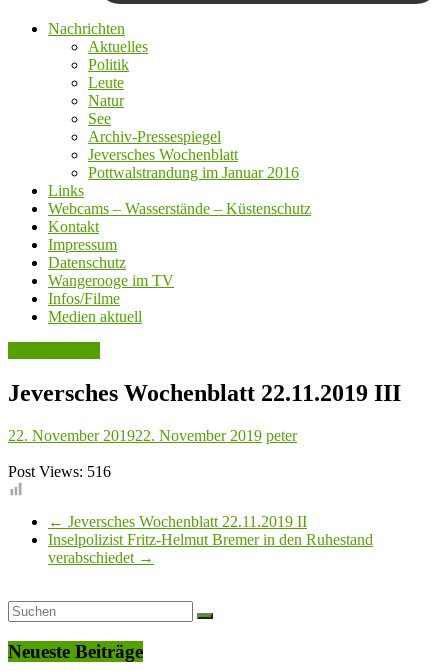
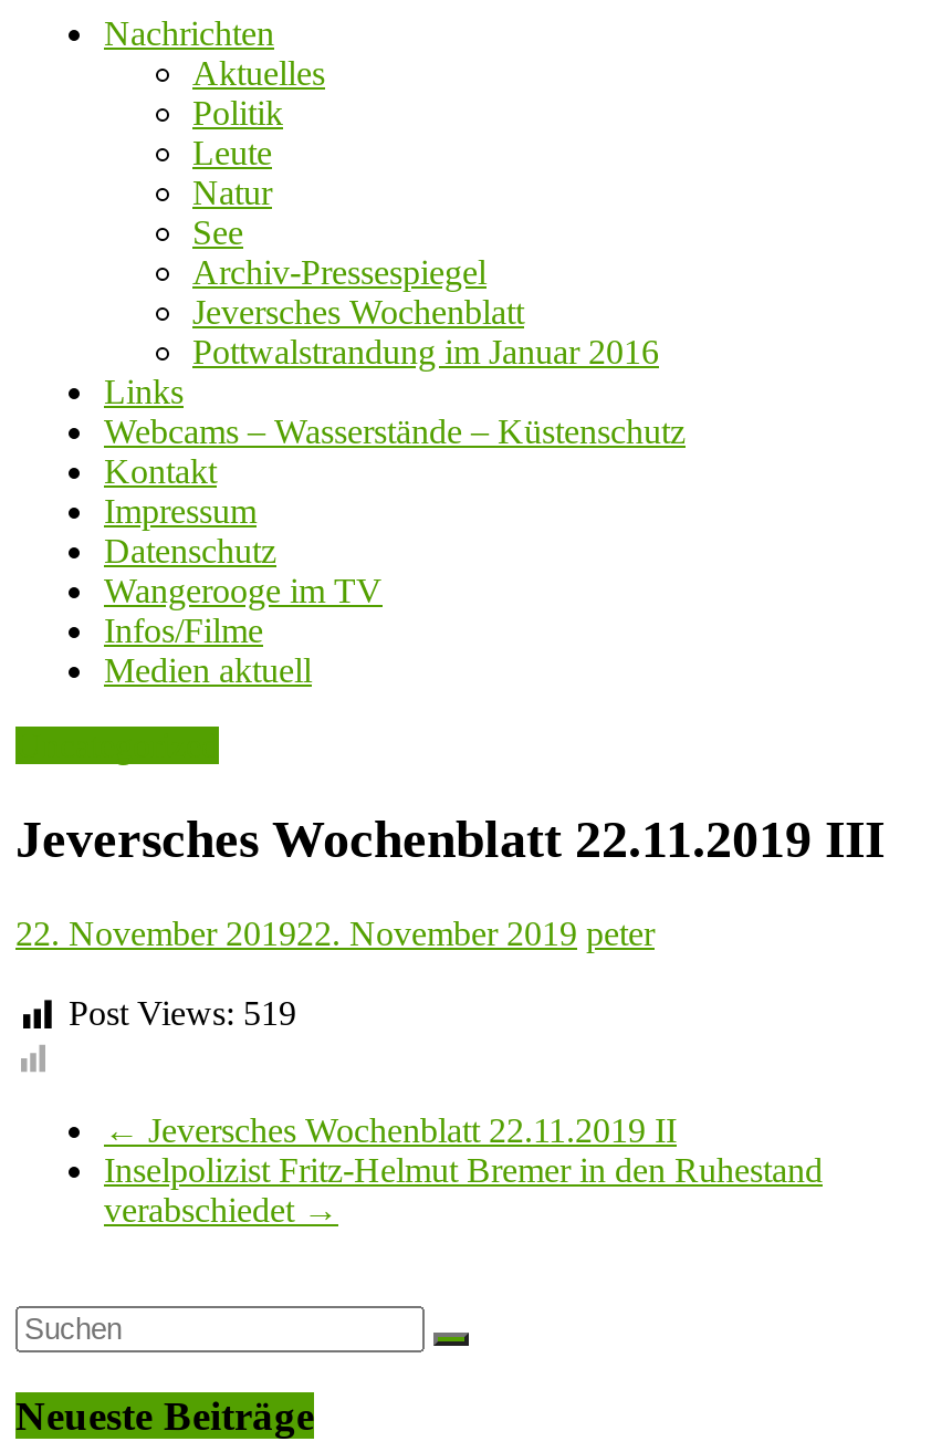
[8,463,111,480] Post Views: 516 -> [69,995,296,1032] Post Views: 519

